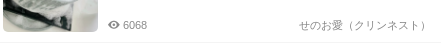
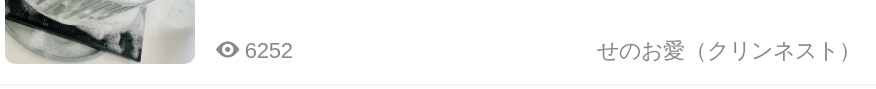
[123,19,147,31] 6068 -> [245,38,293,62] 6252

